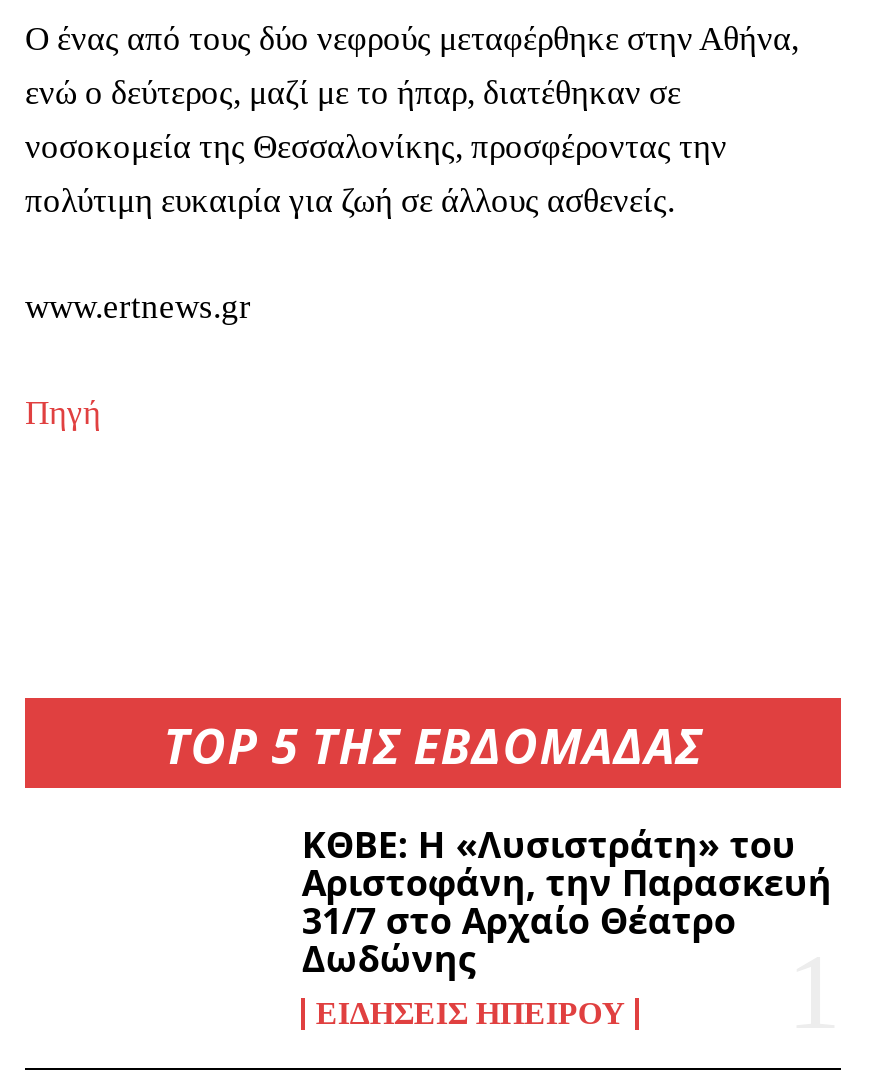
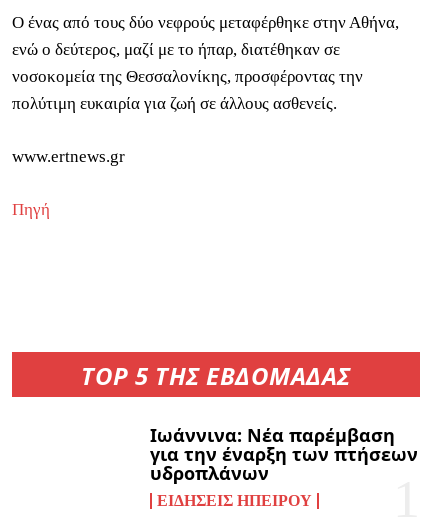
[302,820,832,982] ΚΘΒΕ: Η «Λυσιστράτη» του | Αριστοφάνη, την Παρασκευή | 31/7 στο Αρχαίο Θέατρο | Δωδώνης -> [150,422,418,484] Ιωάννινα: Νέα παρέμβαση | για την έναρξη των πτήσεων | υδροπλάνων

